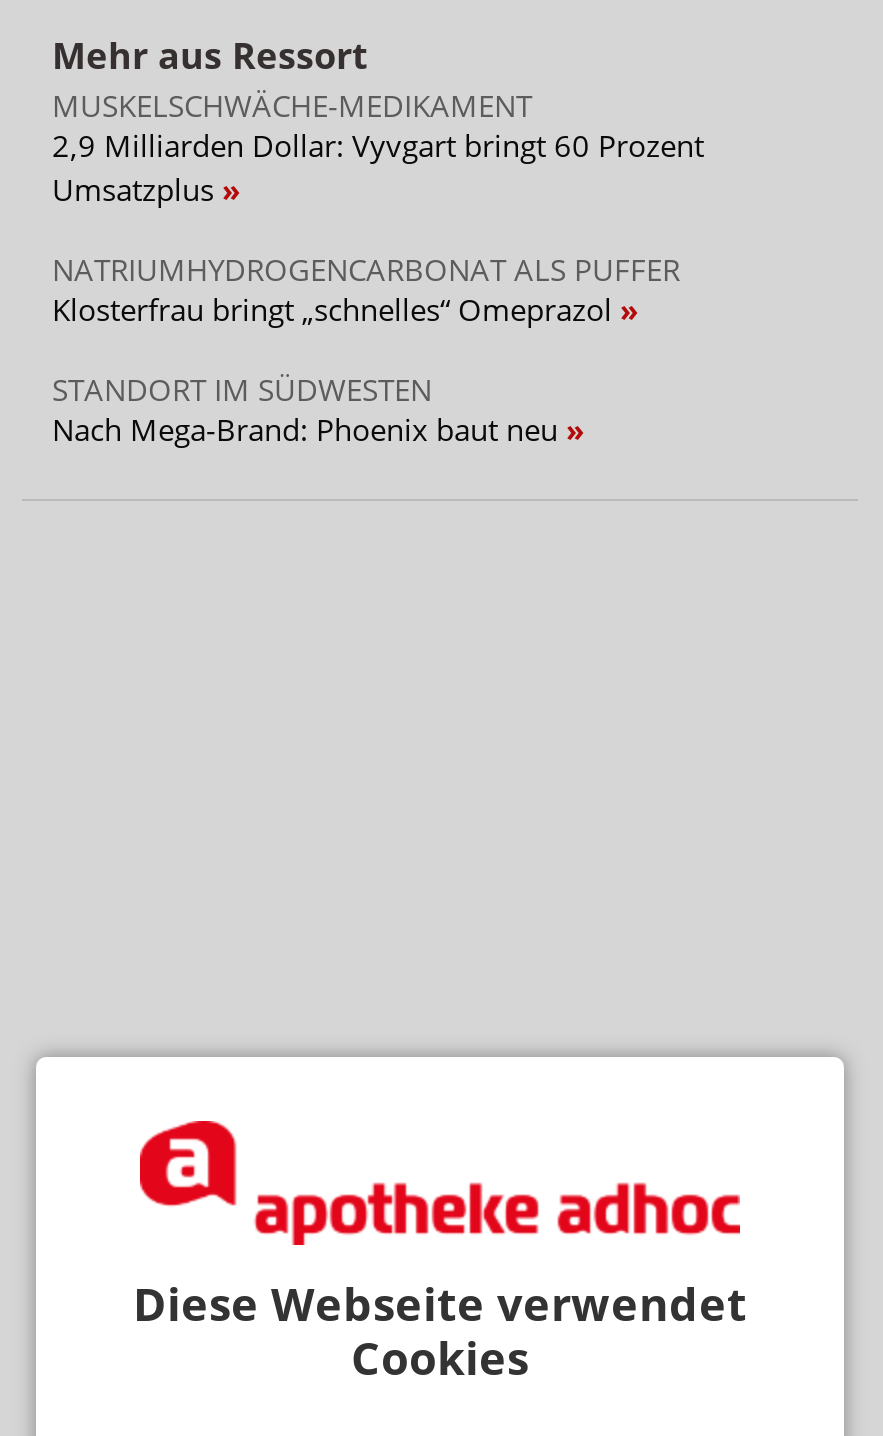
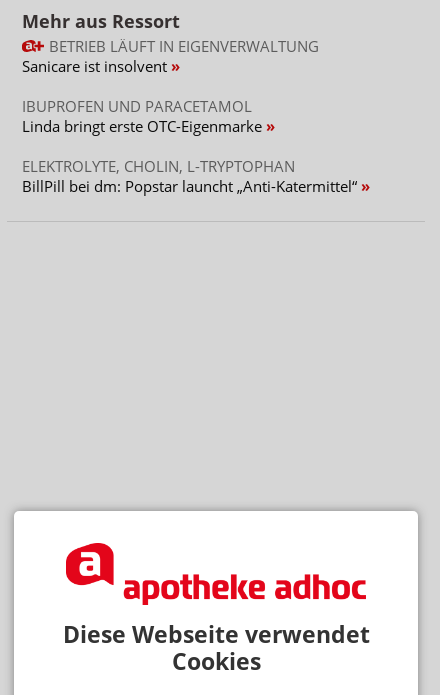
[52,84,704,208] MUSKELSCHWÄCHE-MEDIKAMENT | 2,9 Milliarden Dollar: Vyvgart bringt 60 Prozent | Umsatzplus -> [22,36,319,76] BETRIEB LÄUFT IN EIGENVERWALTUNG | Sanicare ist insolvent
[52,248,680,328] NATRIUMHYDROGENCARBONAT ALS PUFFER | Klosterfrau bringt „schnelles“ Omeprazol -> [22,96,266,136] IBUPROFEN UND PARACETAMOL | Linda bringt erste OTC-Eigenmarke
[52,368,566,448] STANDORT IM SÜDWESTEN | Nach Mega-Brand: Phoenix baut neu -> [22,156,361,196] ELEKTROLYTE, CHOLIN, L-TRYPTOPHAN | BillPill bei dm: Popstar launcht „Anti-Katermittel“

